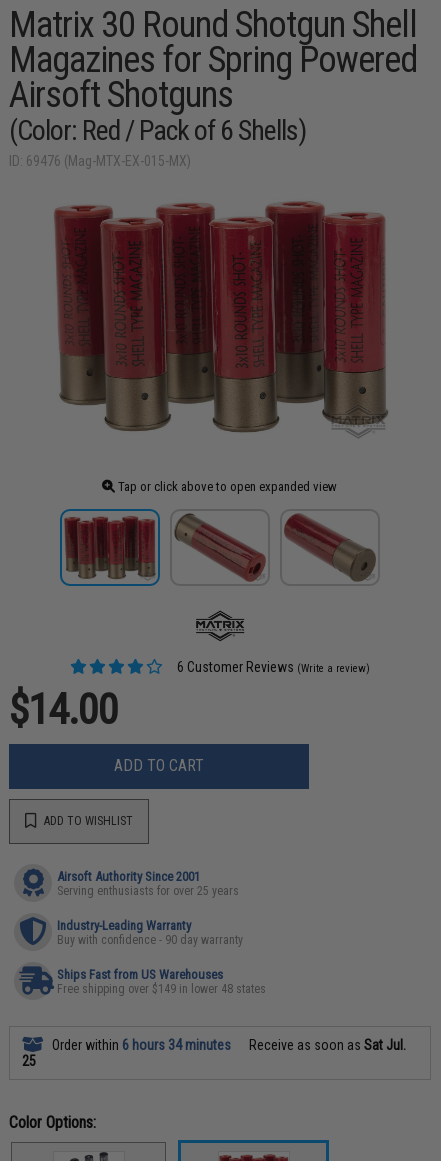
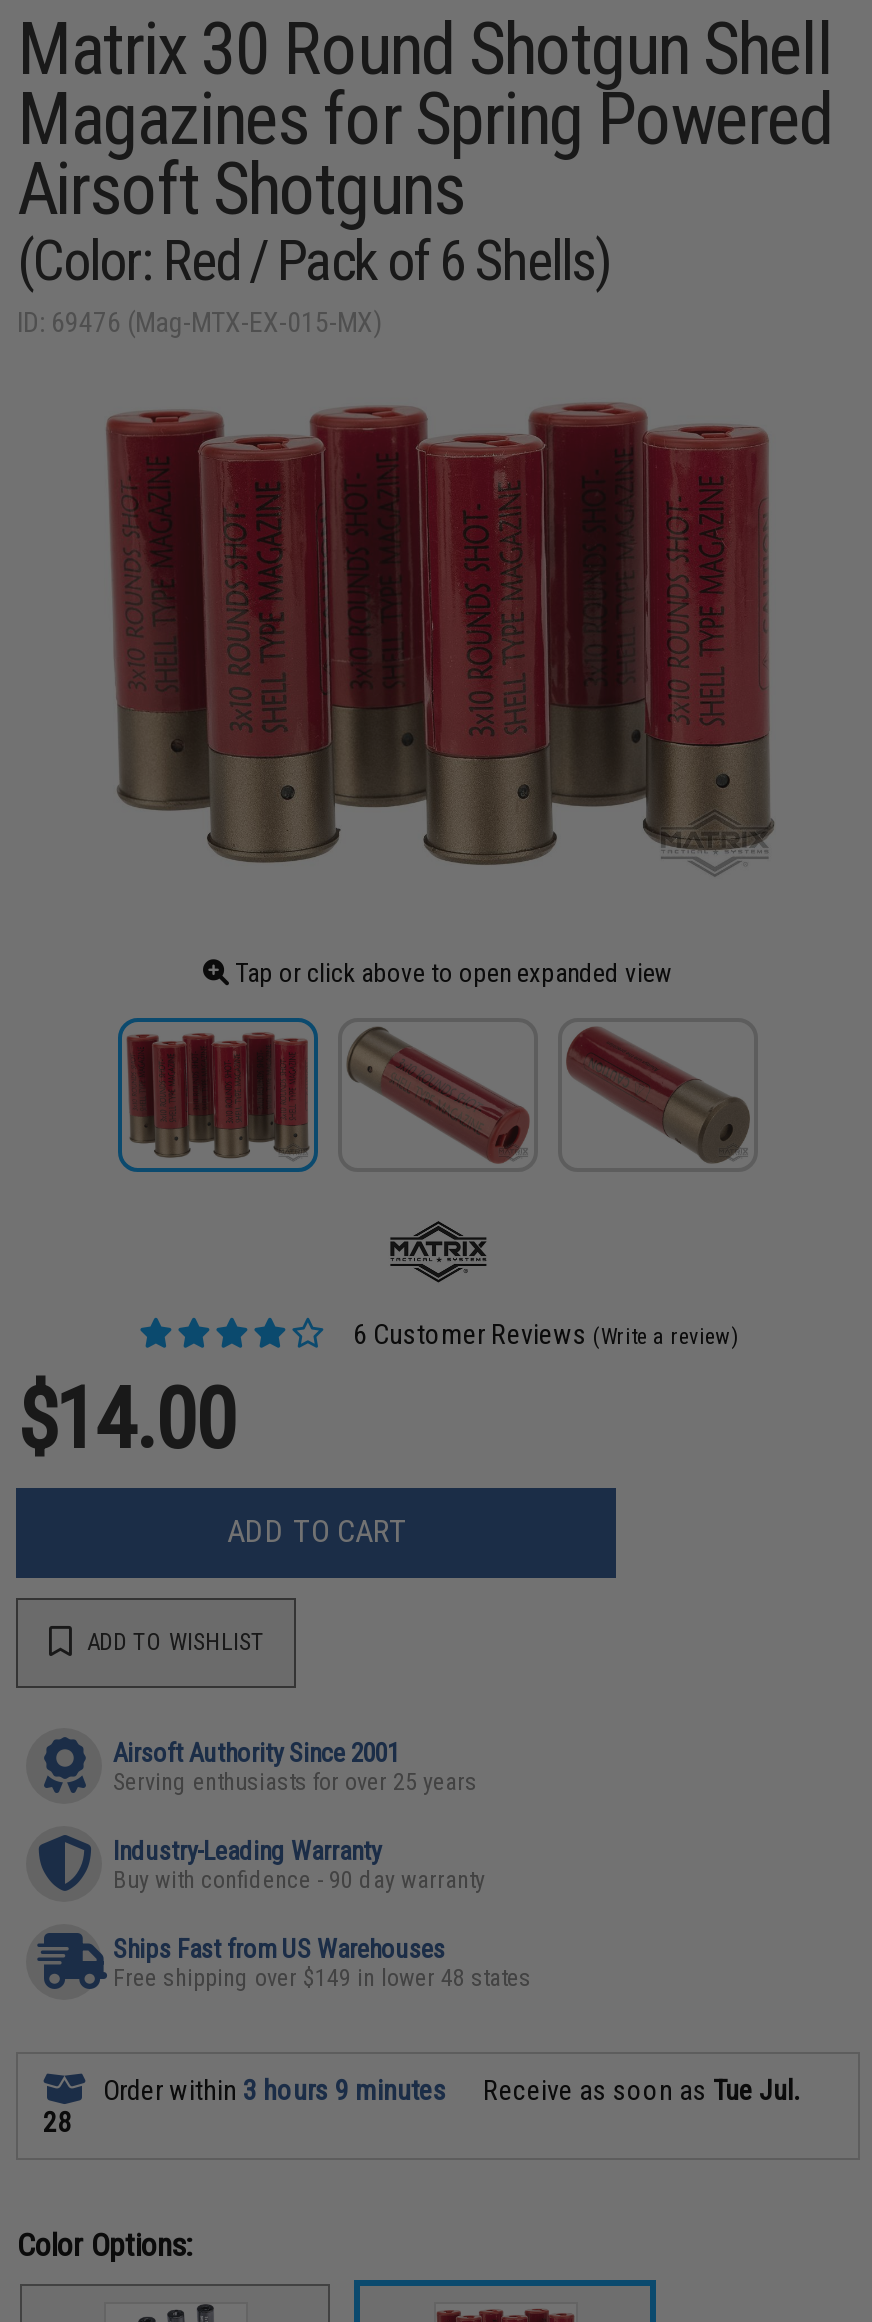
[49,1036,231,1052] Order within 6 hours 34 minutes -> [97,2073,447,2105] Order within 3 hours 9 minutes
[246,1036,406,1052] Receive as soon as Sat Jul. -> [477,2073,799,2105] Receive as soon as Tue Jul.
[22,1052,36,1068] 25 -> [43,2105,71,2137] 28

